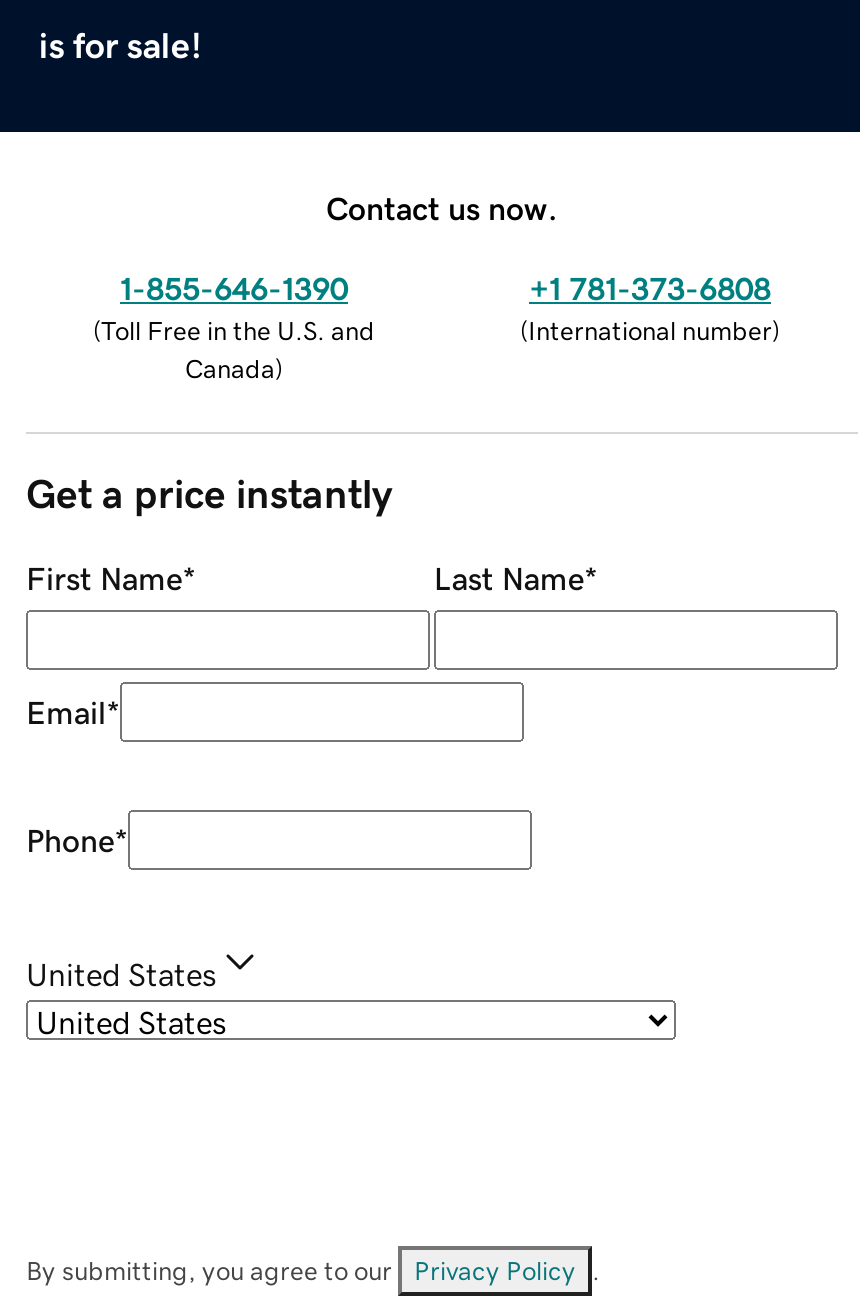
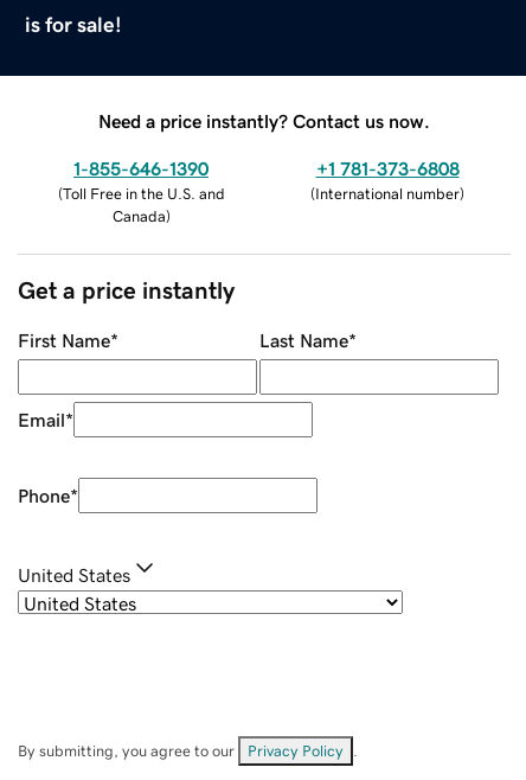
[326,191,558,223] Contact us now. -> [98,111,430,130] Need a price instantly? Contact us now.

